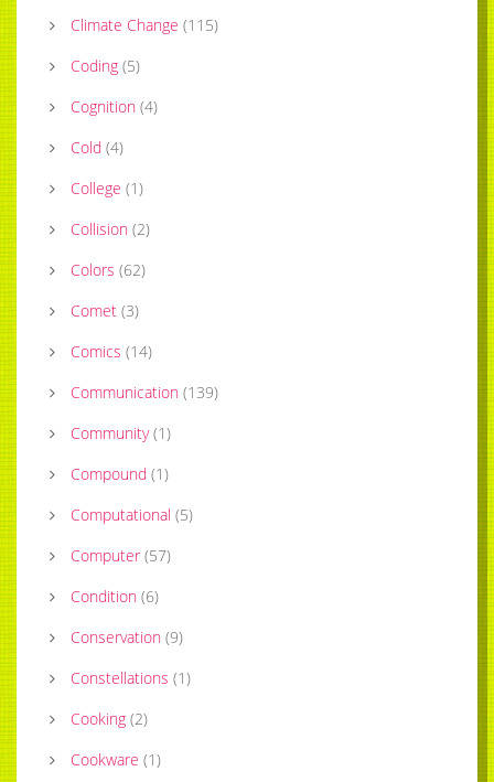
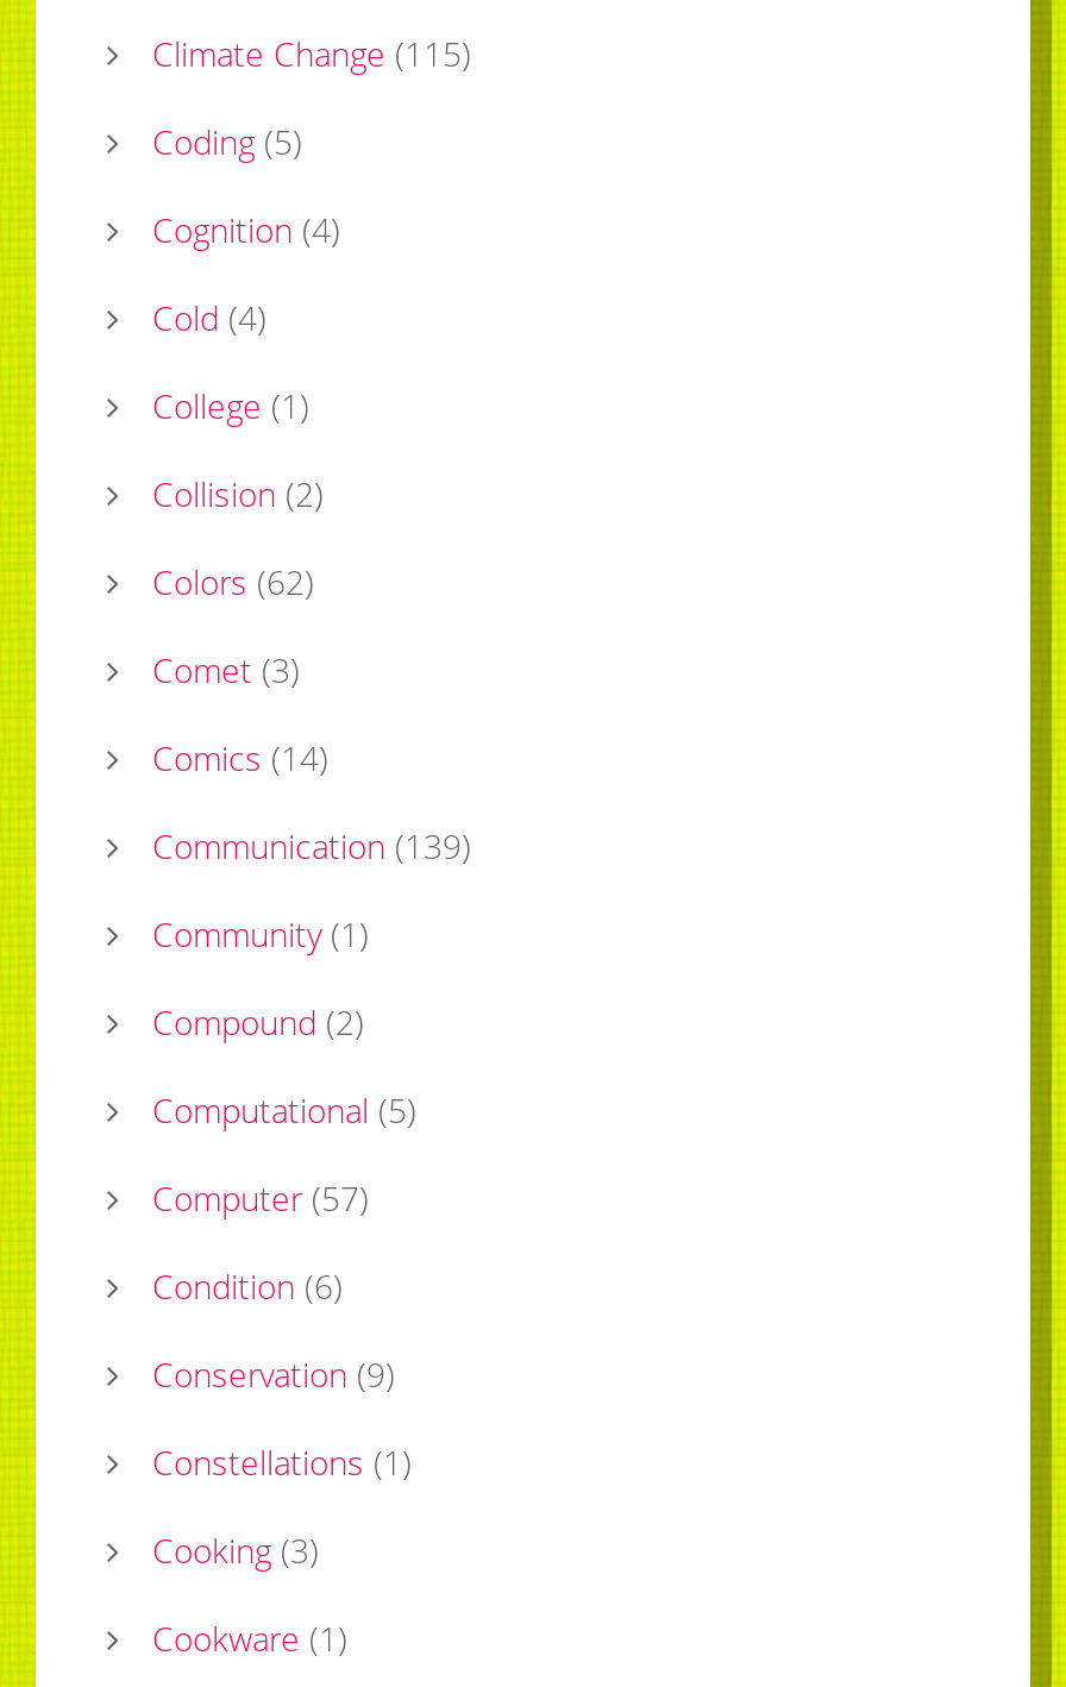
[71,463,169,484] Compound (1) -> [152,999,364,1044] Compound (2)
[71,708,148,729] Cooking (2) -> [152,1527,319,1573] Cooking (3)

